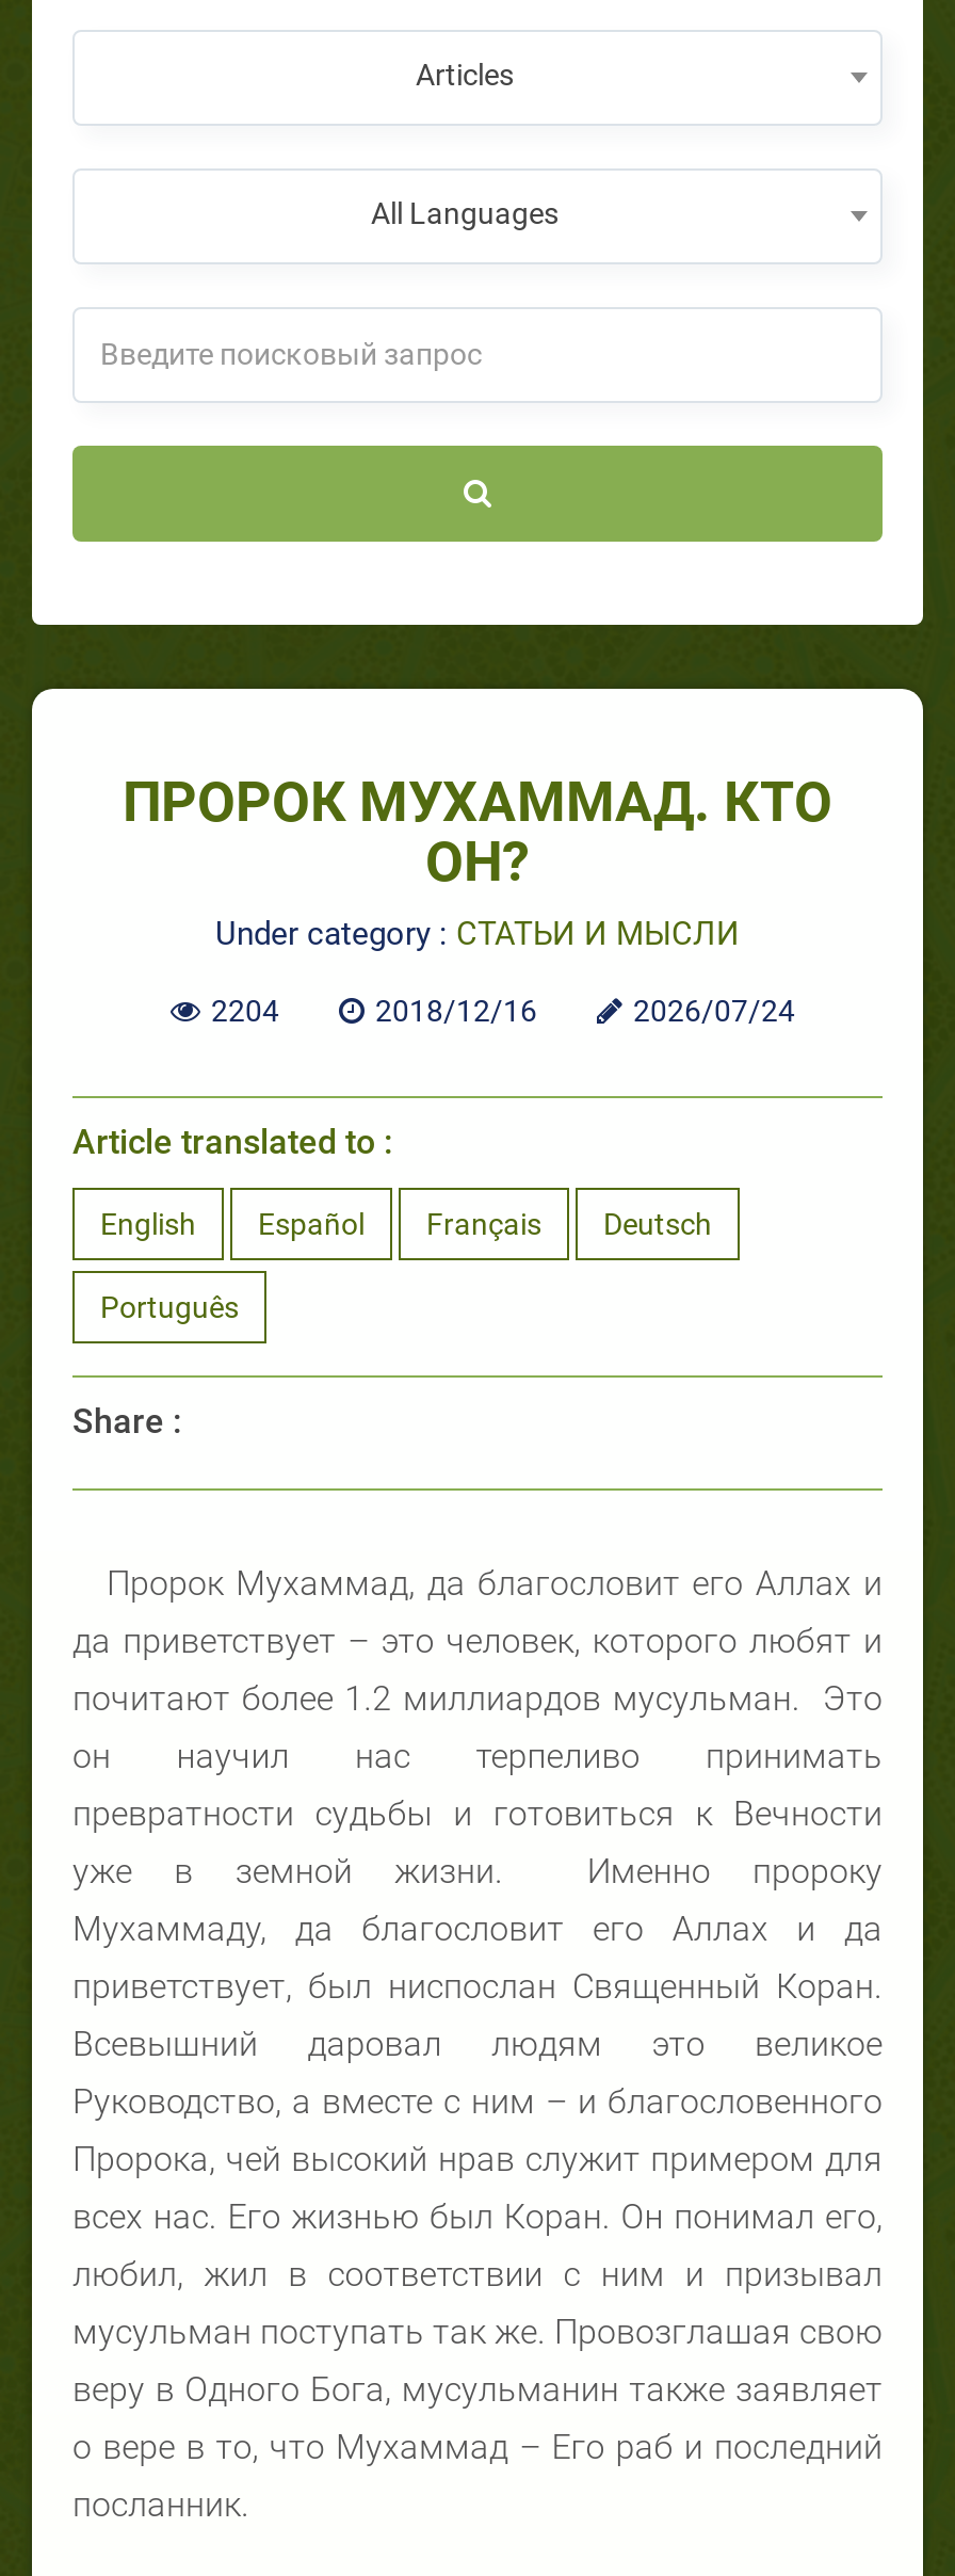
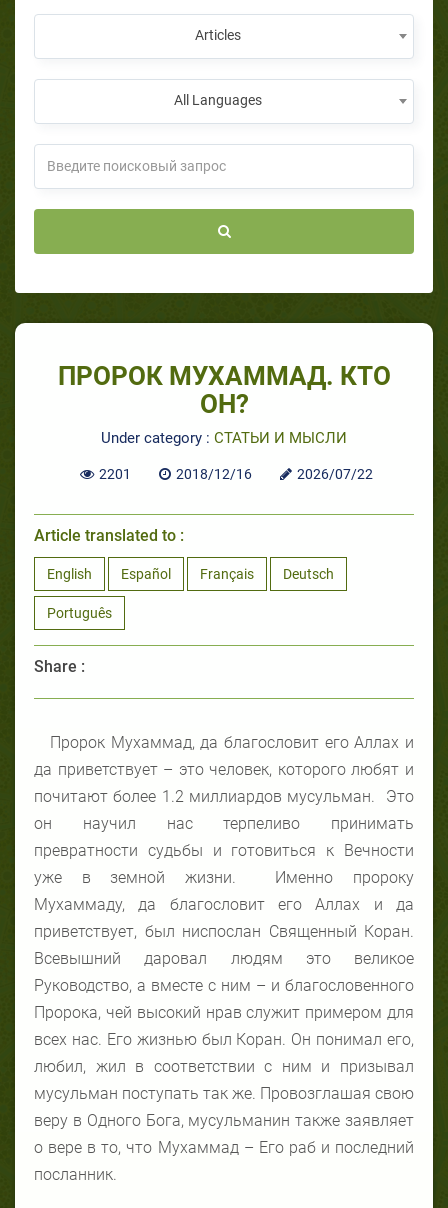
[211,993,279,1027] 2204 -> [99,466,131,482] 2201
[633,993,795,1027] 2026/07/24 -> [297,466,373,482] 2026/07/22

